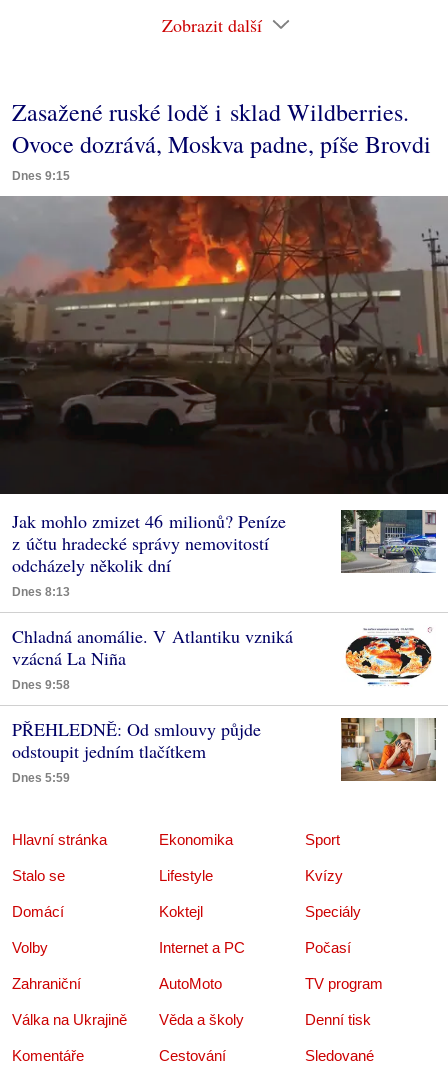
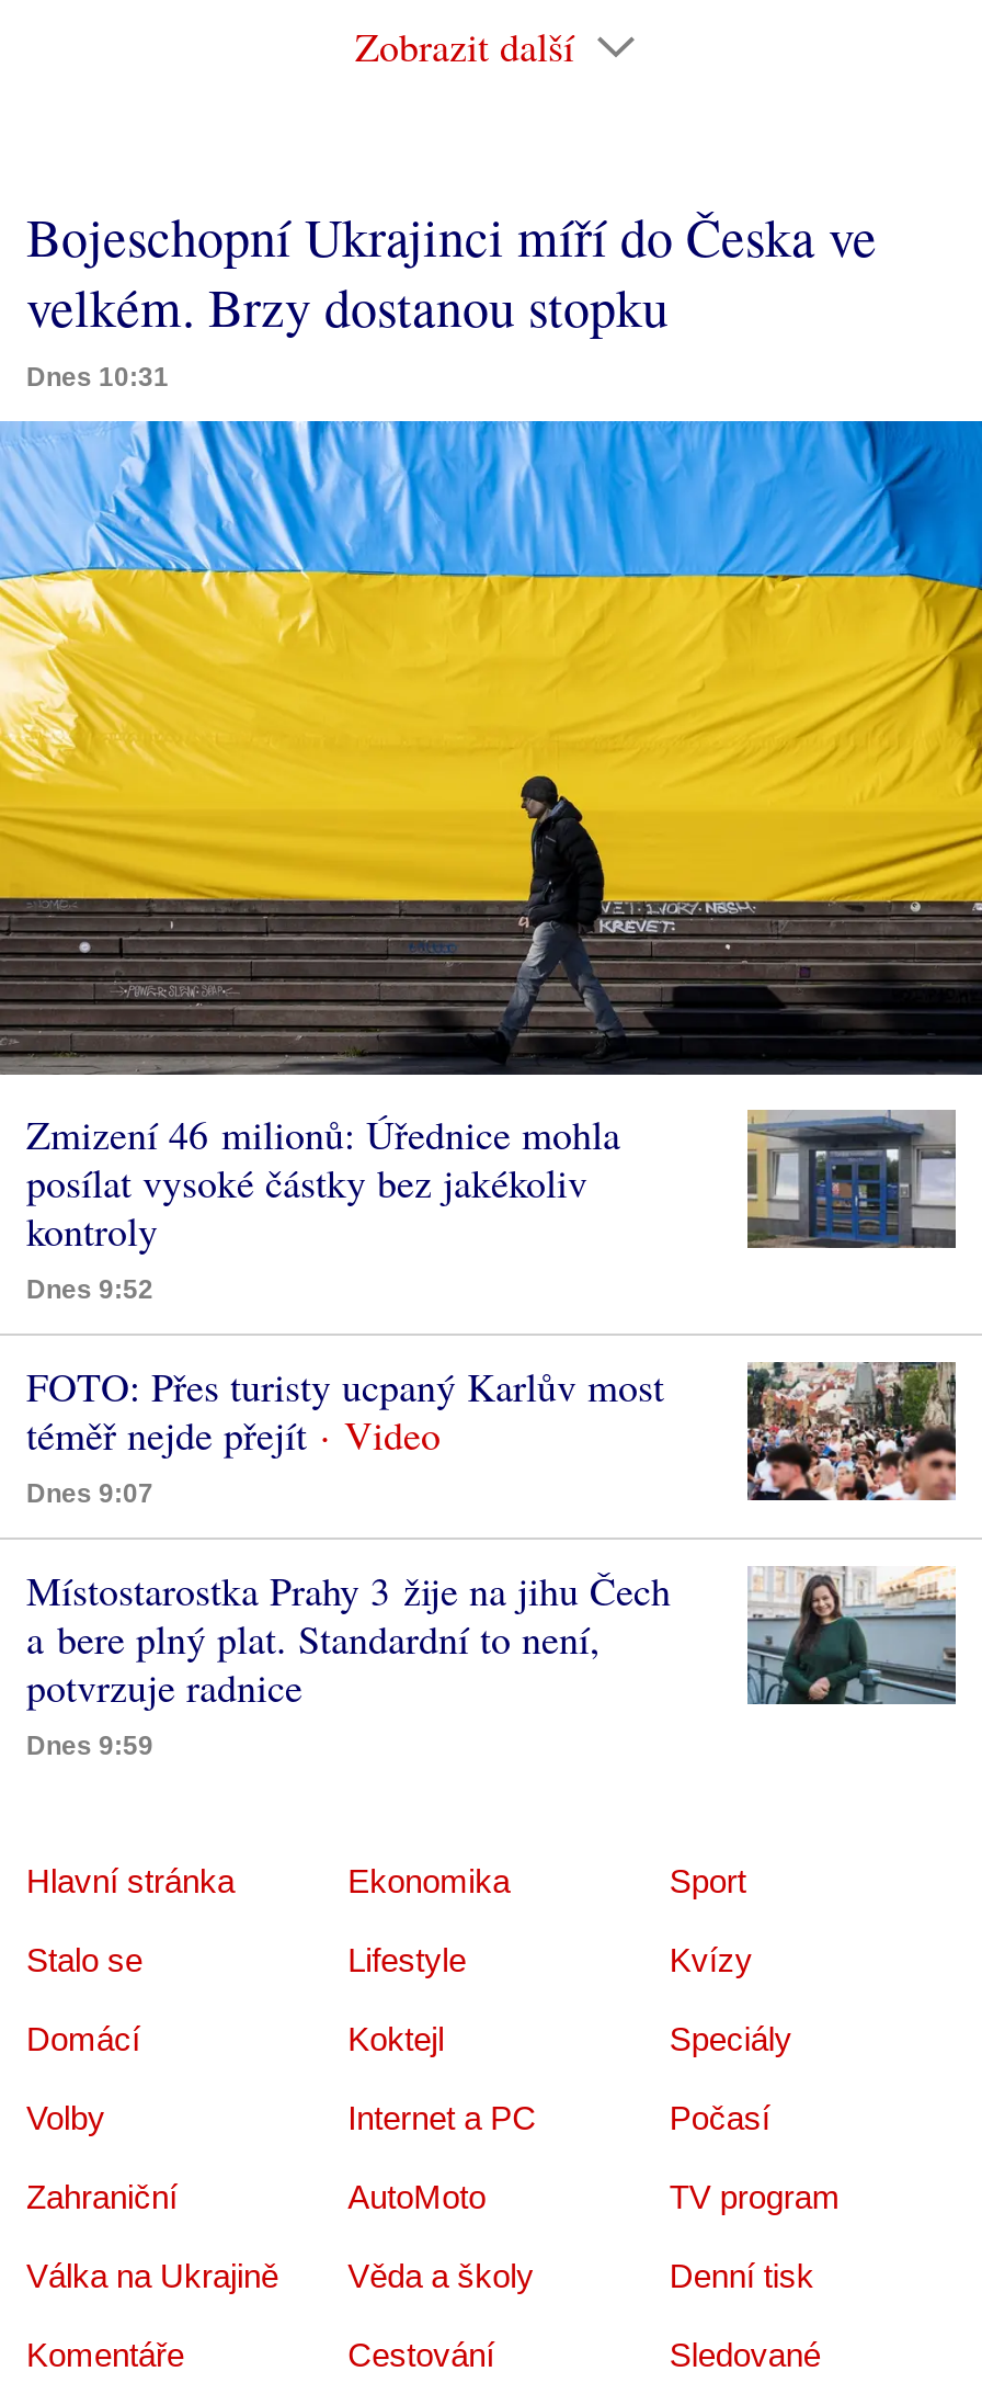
[12,96,431,183] Zasažené ruské lodě i sklad Wildberries. | Ovoce dozrává, Moskva padne, píše Brovdi | Dnes 9:15 -> [26,202,877,392] Bojeschopní Ukrajinci míří do Česka ve | velkém. Brzy dostanou stopku | Dnes 10:31
[3,195,445,599] [image] | Jak mohlo zmizet 46 milionů? Peníze | z účtu hradecké správy nemovitostí | odcházely několik dní | Dnes 8:13 -> [7,419,975,1306] [image] | Zmizení 46 milionů: Úřednice mohla | posílat vysoké částky bez jakékoliv | kontroly | Dnes 9:52
[341,509,436,573] [image] -> [747,1110,956,1250] [image]
[12,624,293,692] Chladná anomálie. V Atlantiku vzniká | vzácná La Niña | Dnes 9:58 -> [26,1361,664,1510] FOTO: Přes turisty ucpaný Karlův most | téměř nejde přejít | Dnes 9:07
[341,625,436,686] [image] -> [745,1360,958,1505] [image]
[12,717,261,785] PŘEHLEDNĚ: Od smlouvy půjde | odstoupit jedním tlačítkem | Dnes 5:59 -> [26,1564,671,1762] Místostarostka Prahy 3 žije na jihu Čech | a bere plný plat. Standardní to není, | potvrzuje radnice | Dnes 9:59
[340,717,436,782] [image] -> [747,1566,956,1706] [image]

